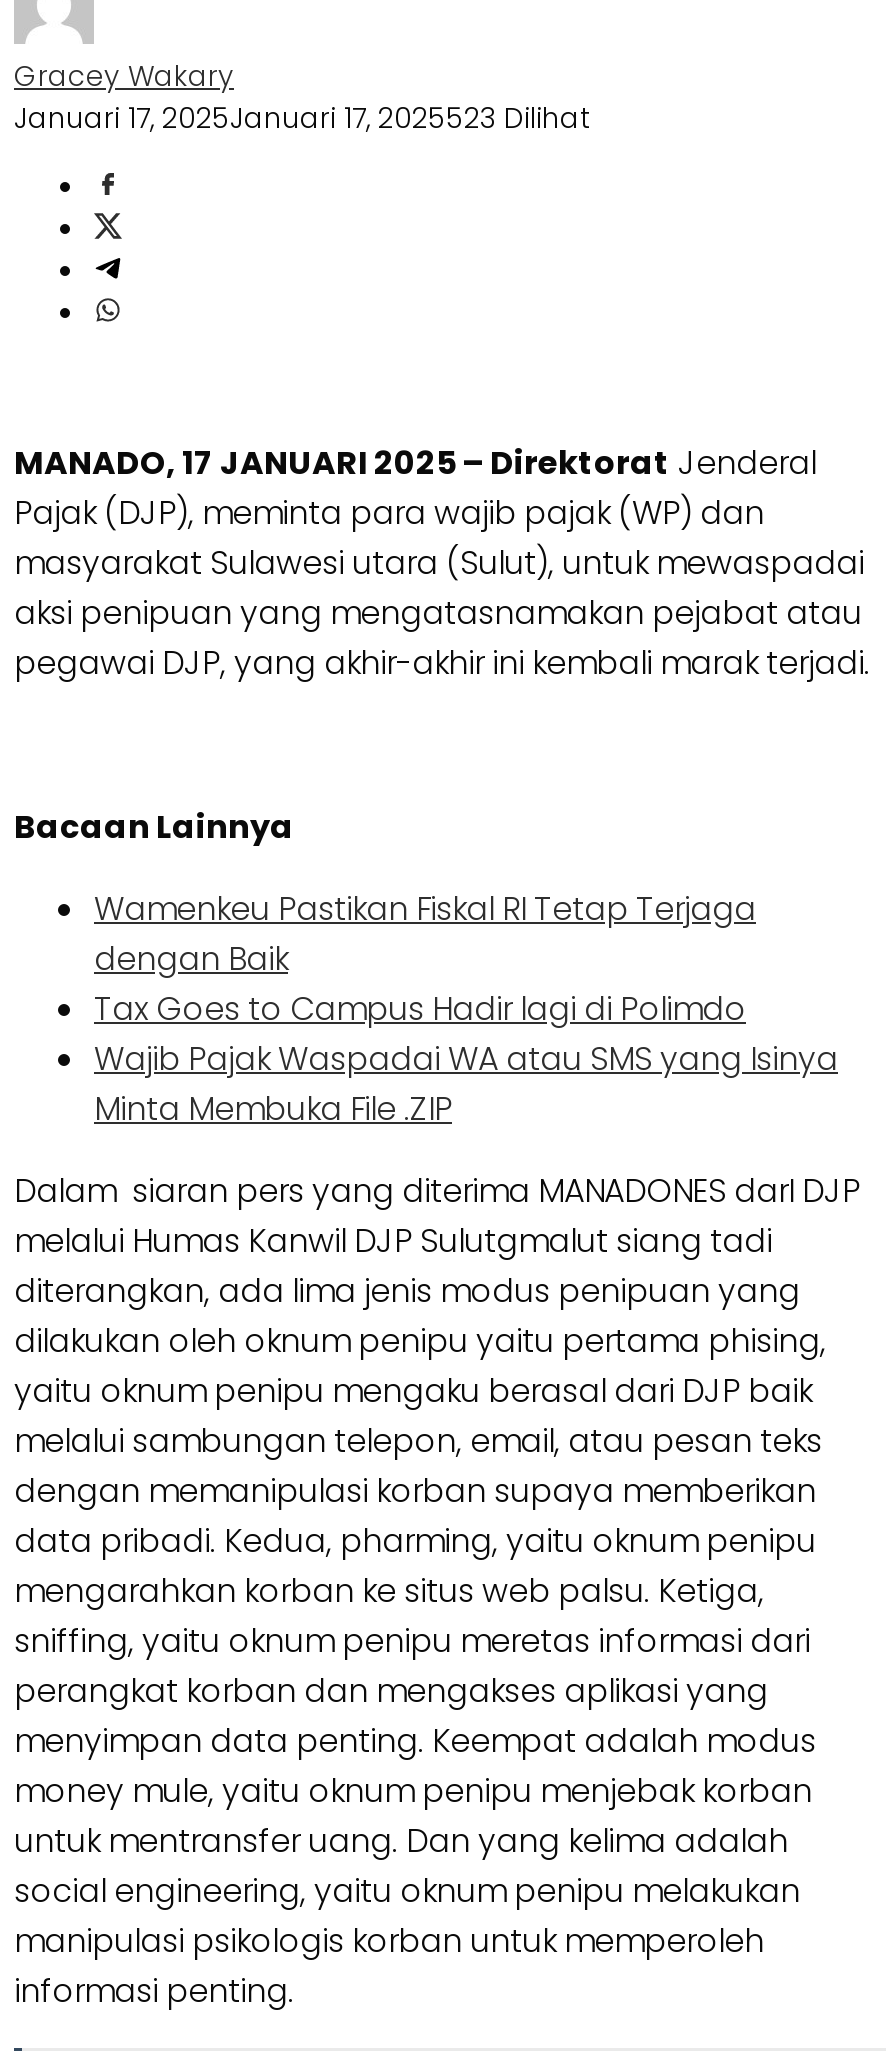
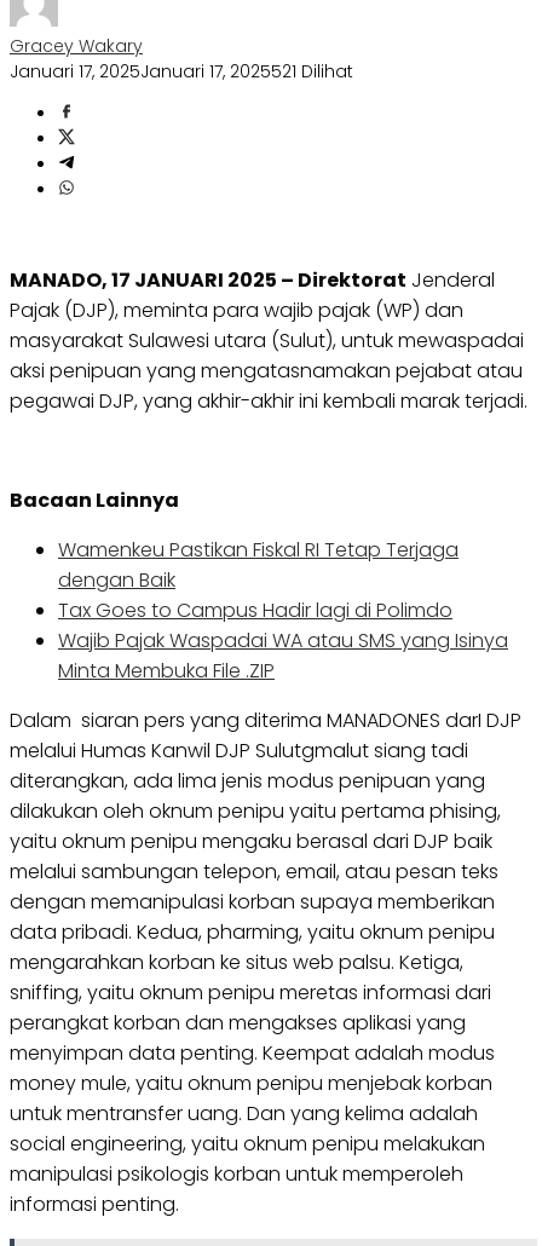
[14,98,590,138] Januari 17, 2025Januari 17, 2025523 Dilihat -> [10,59,353,84] Januari 17, 2025Januari 17, 2025521 Dilihat

